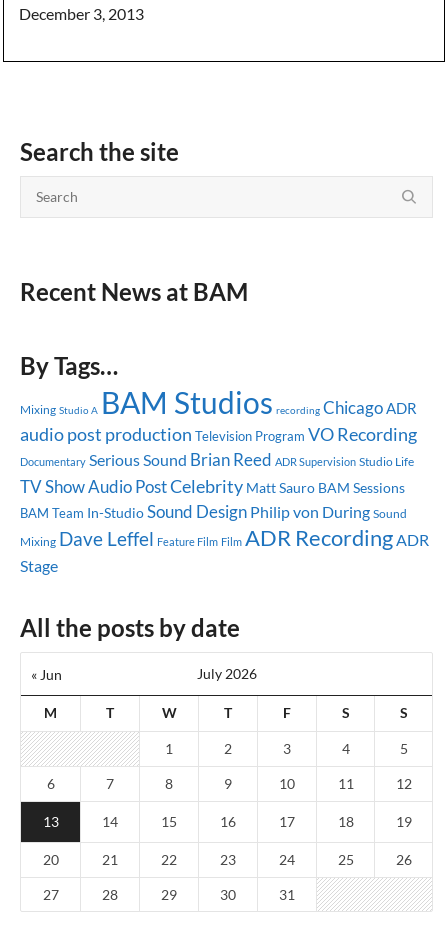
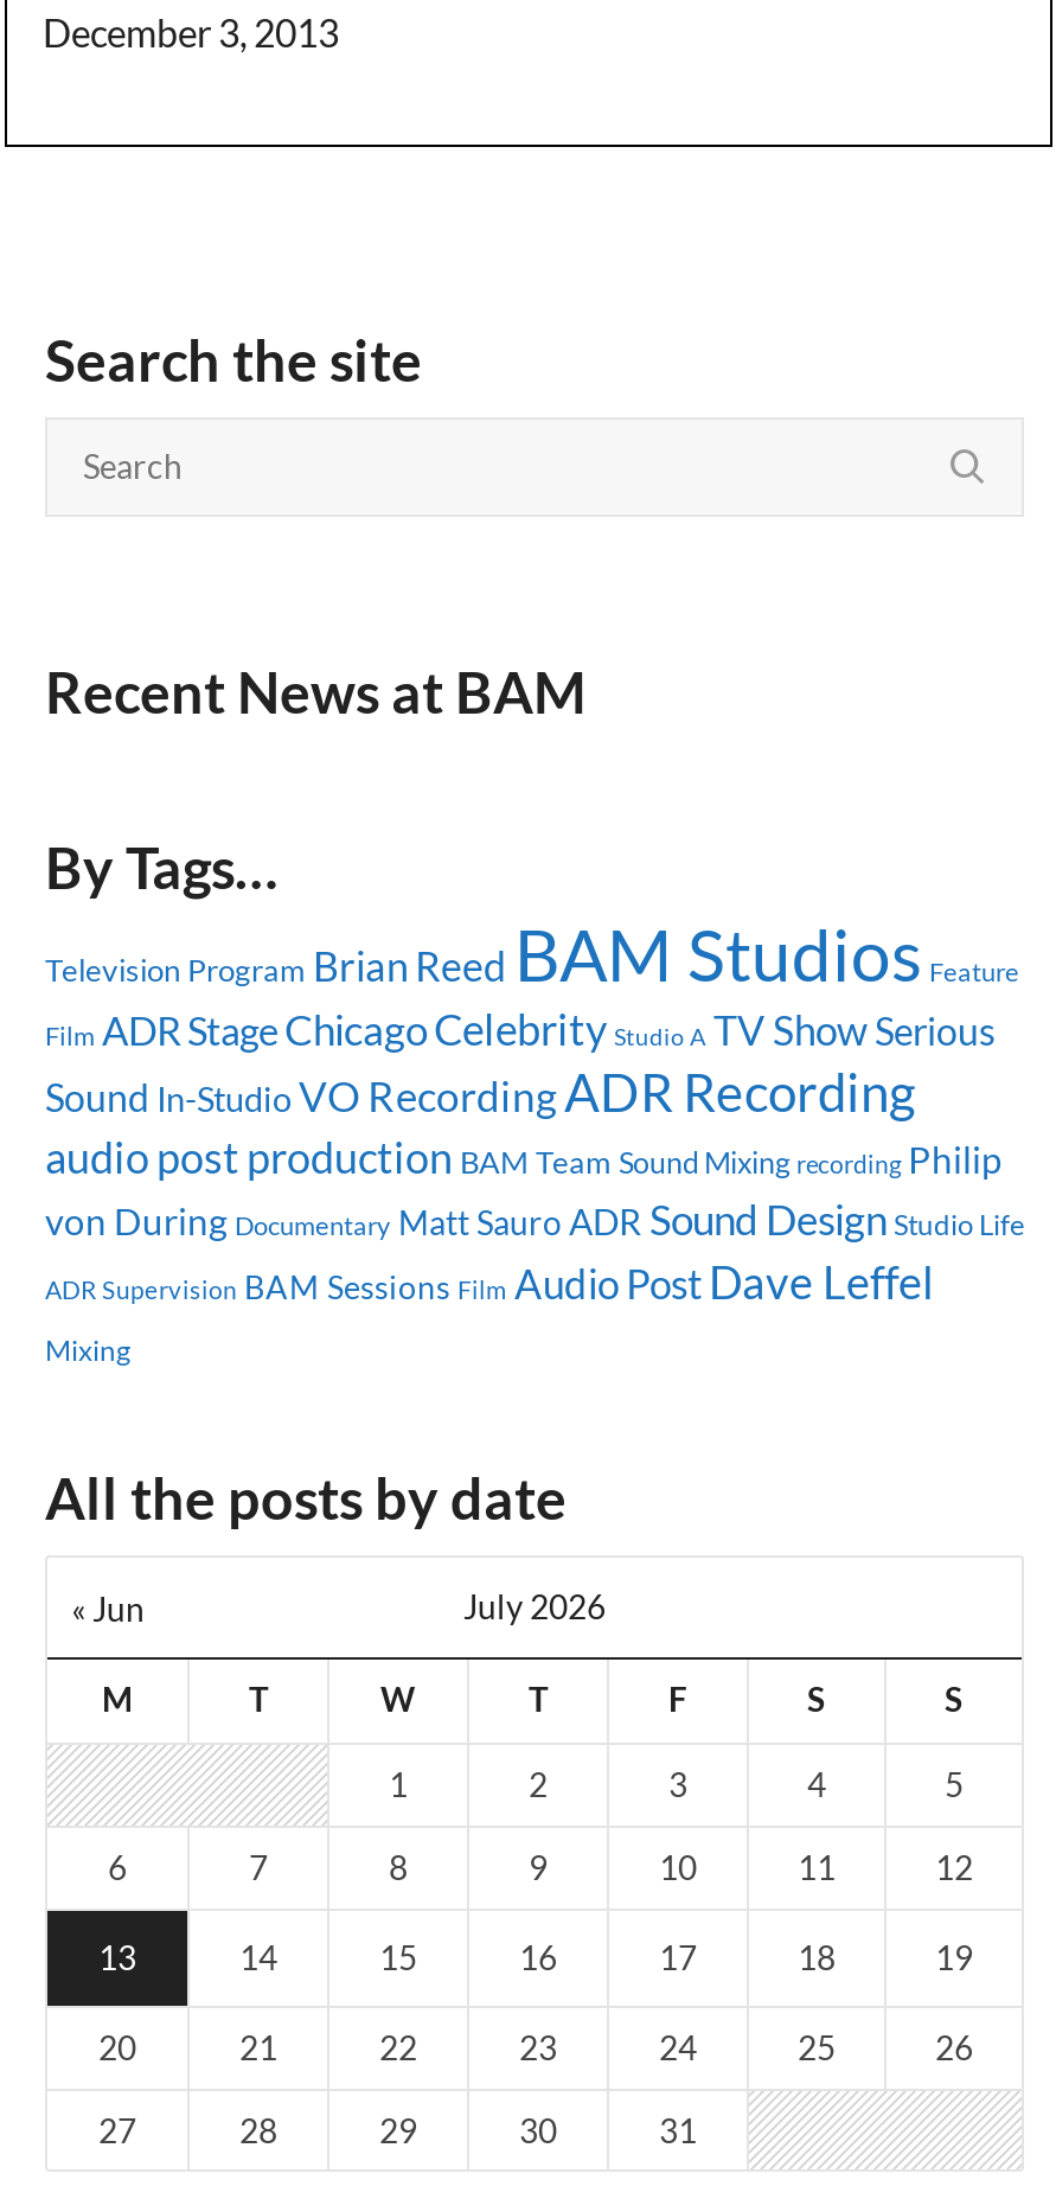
[20,383,429,574] Mixing Studio A BAM Studios recording Chicago ADR | audio post production Television Program VO Recording | Documentary Serious Sound Brian Reed ADR Supervision Studio Life | TV Show Audio Post Celebrity Matt Sauro BAM Sessions | BAM Team In-Studio Sound Design Philip von During Sound | Mixing Dave Leffel Feature Film Film ADR Recording ADR | Stage -> [45,909,1024,1367] Television Program Brian Reed BAM Studios Feature | Film ADR Stage Chicago Celebrity Studio A TV Show Serious | Sound In-Studio VO Recording ADR Recording | audio post production BAM Team Sound Mixing recording Philip | von During Documentary Matt Sauro ADR Sound Design Studio Life | ADR Supervision BAM Sessions Film Audio Post Dave Leffel | Mixing

